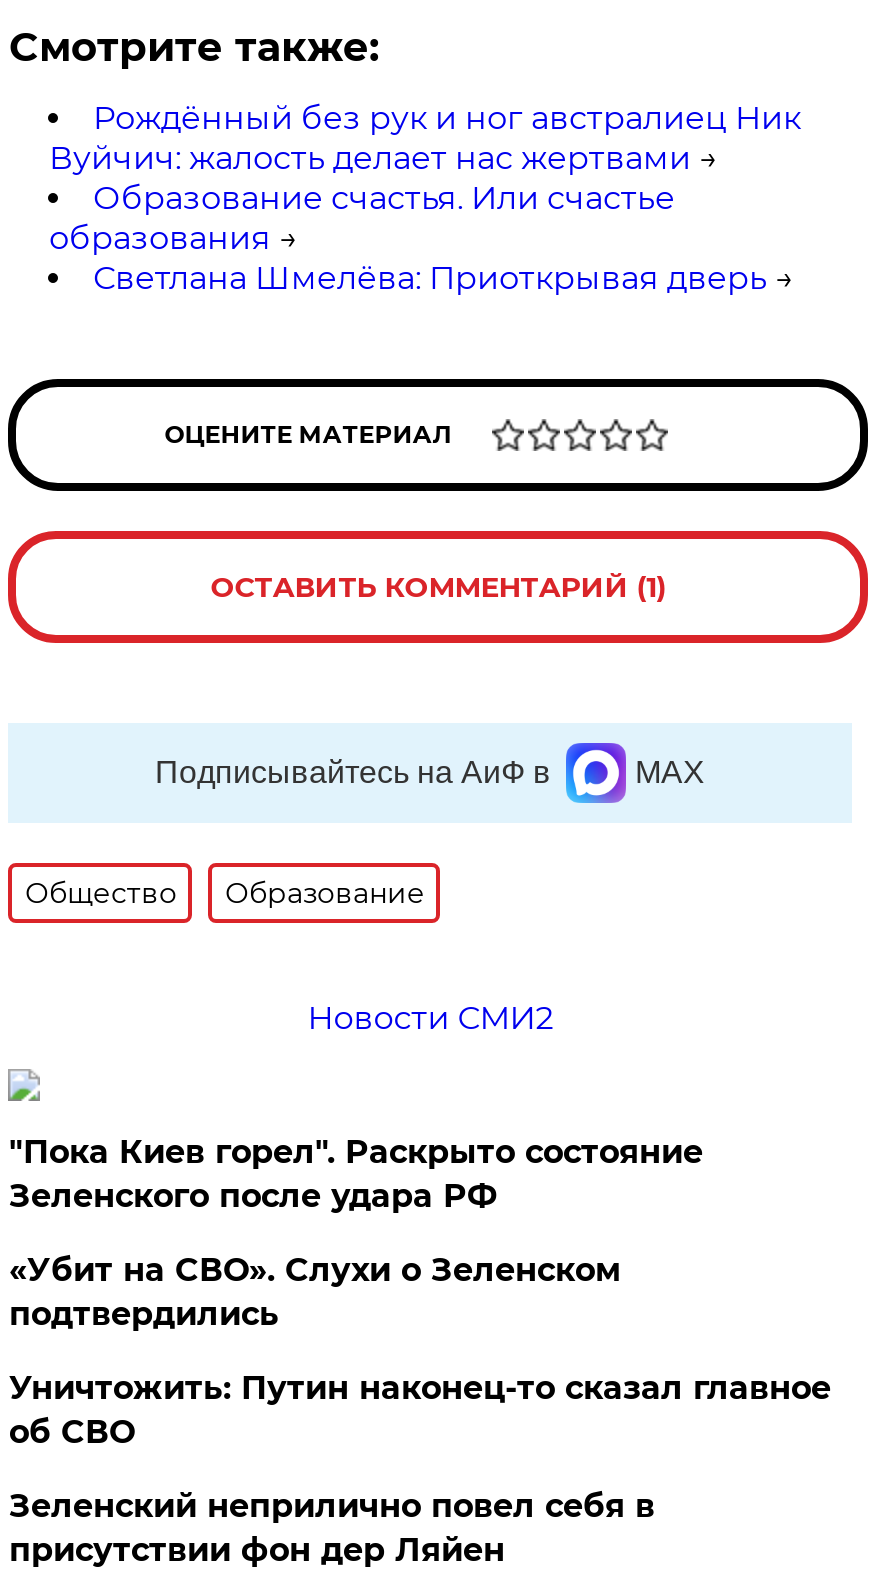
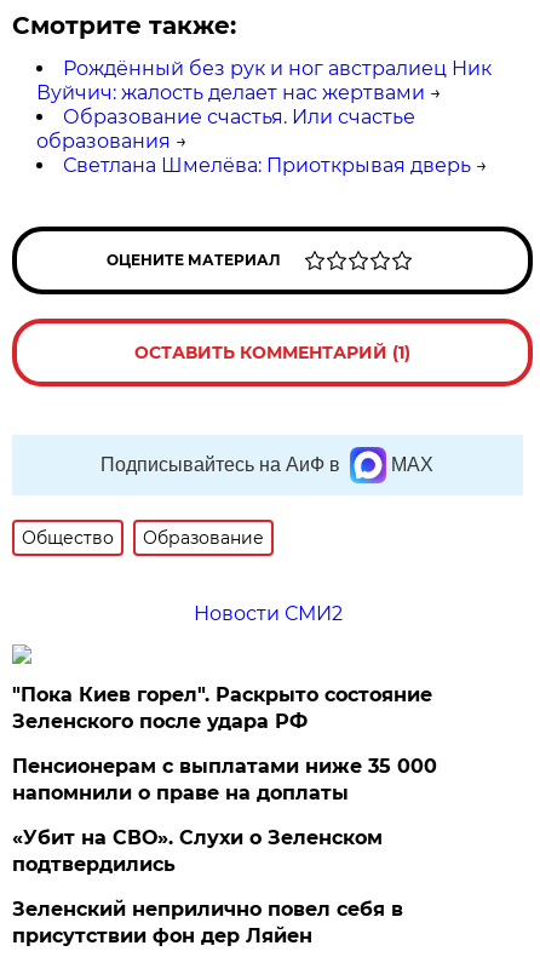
none -> [13,754,438,804] Пенсионерам с выплатами ниже 35 000 | напомнили о праве на доплаты
moved [9,1250,621,1332] -> [13,826,383,875]: «Убит на СВО». Слухи о Зеленском | подтвердились
[9,1368,831,1450] Уничтожить: Путин наконец-то сказал главное | об СВО -> none

